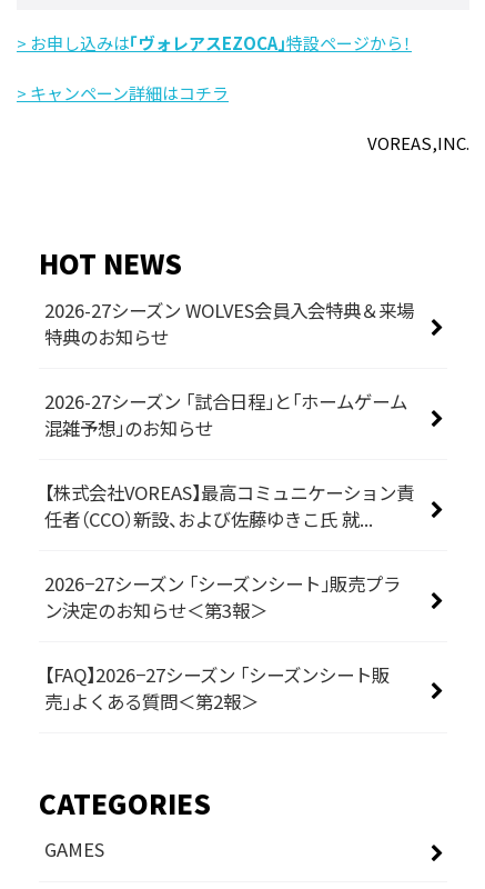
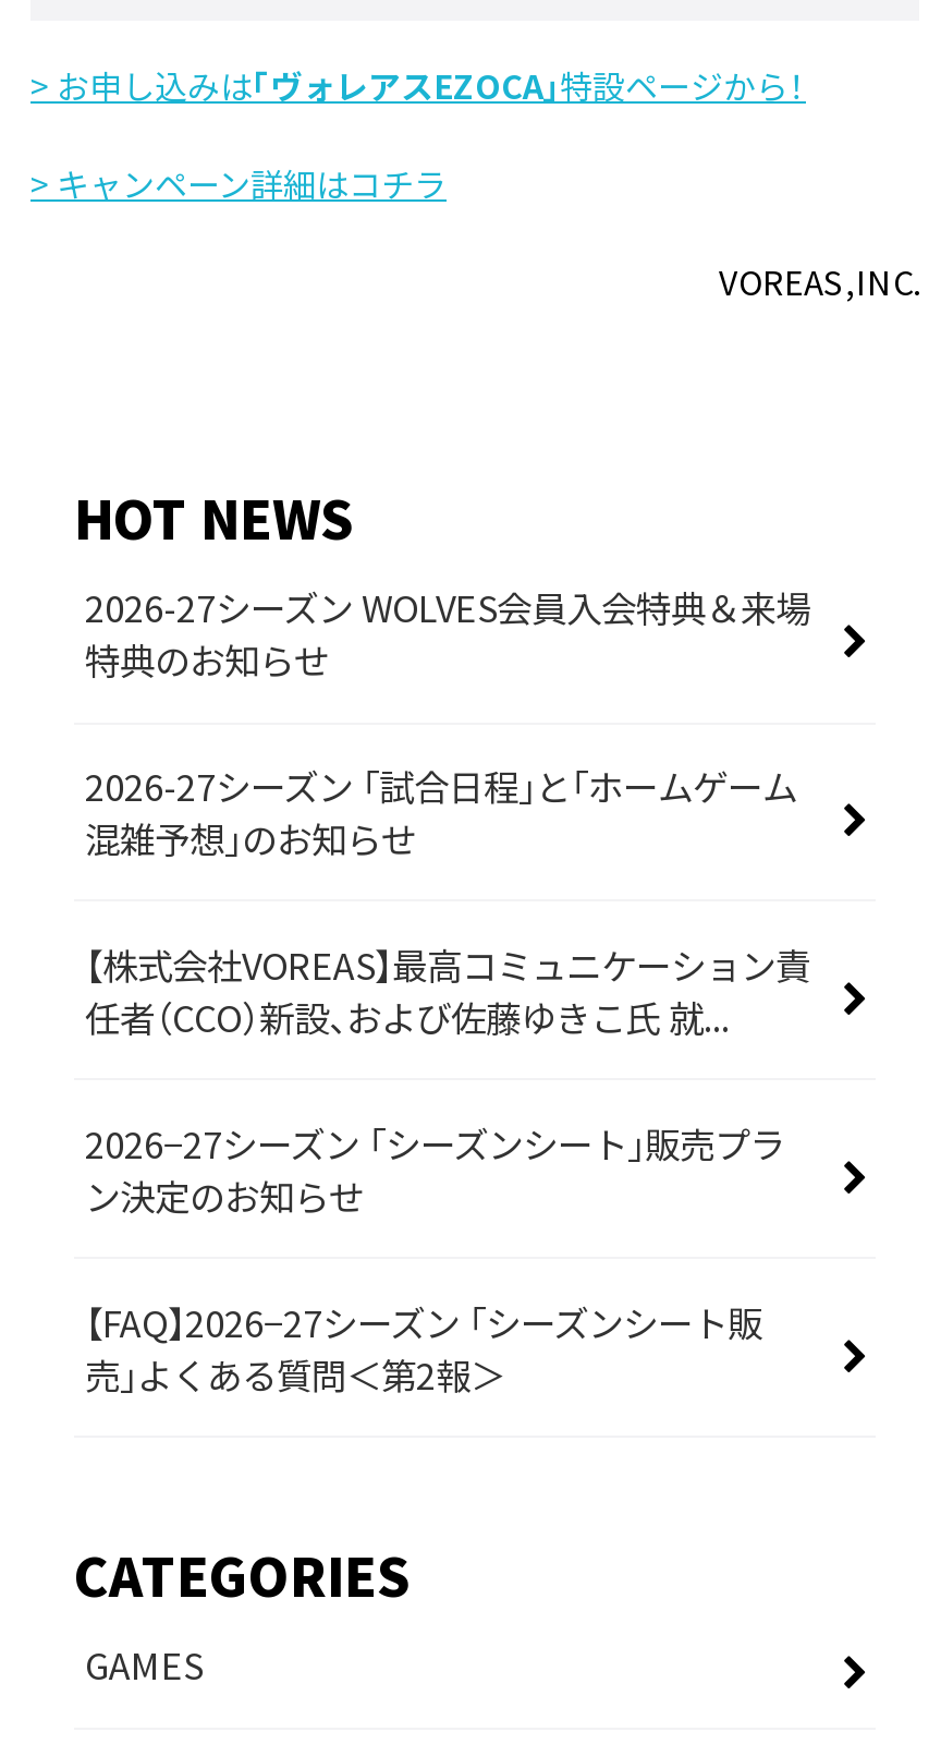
[44,597,267,623] ン決定のお知らせ＜第3報＞ -> [85,1169,364,1221] ン決定のお知らせ

